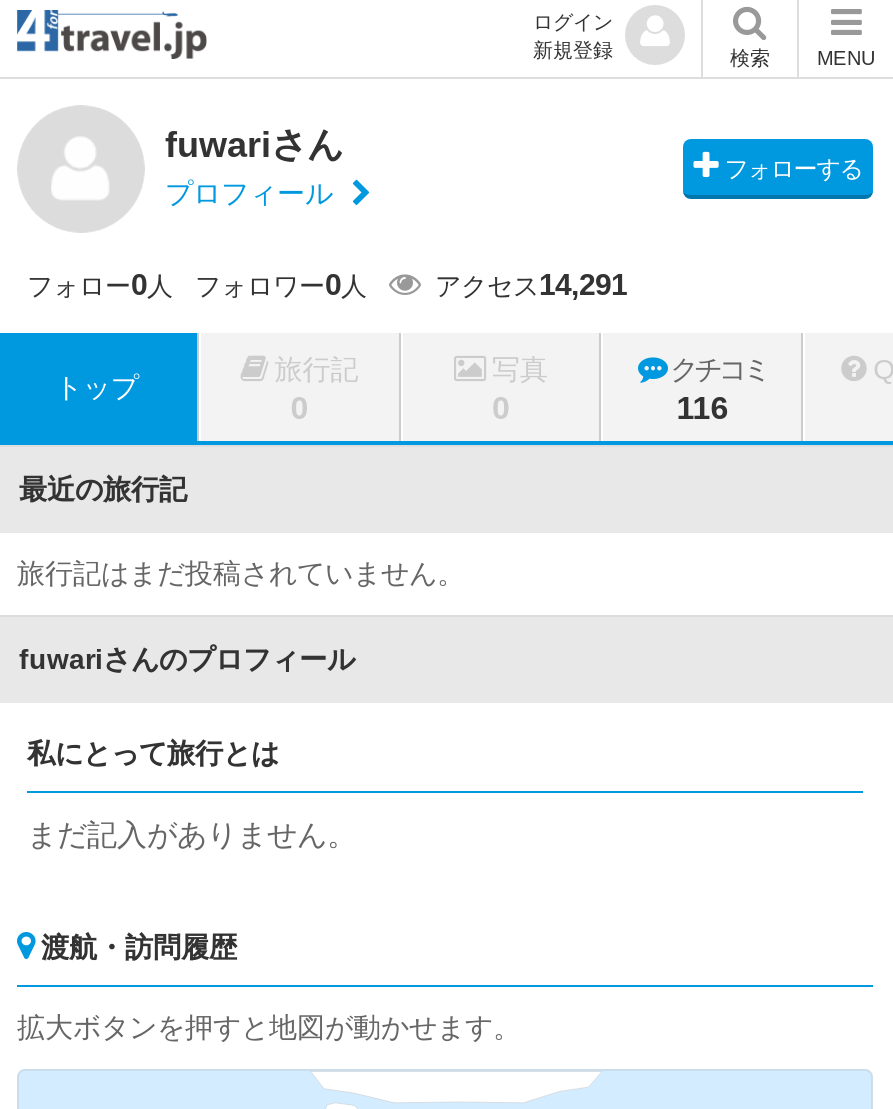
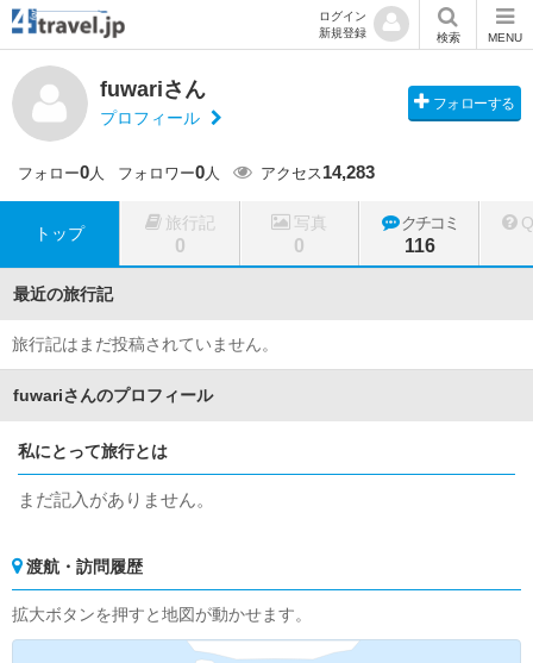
[27,267,627,301] フォロー0人 フォロワー0人 アクセス14,291 -> [18,162,375,182] フォロー0人 フォロワー0人 アクセス14,283

